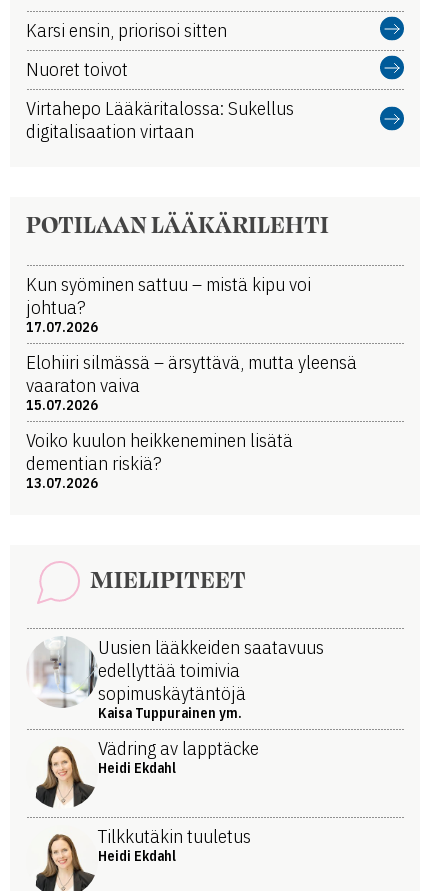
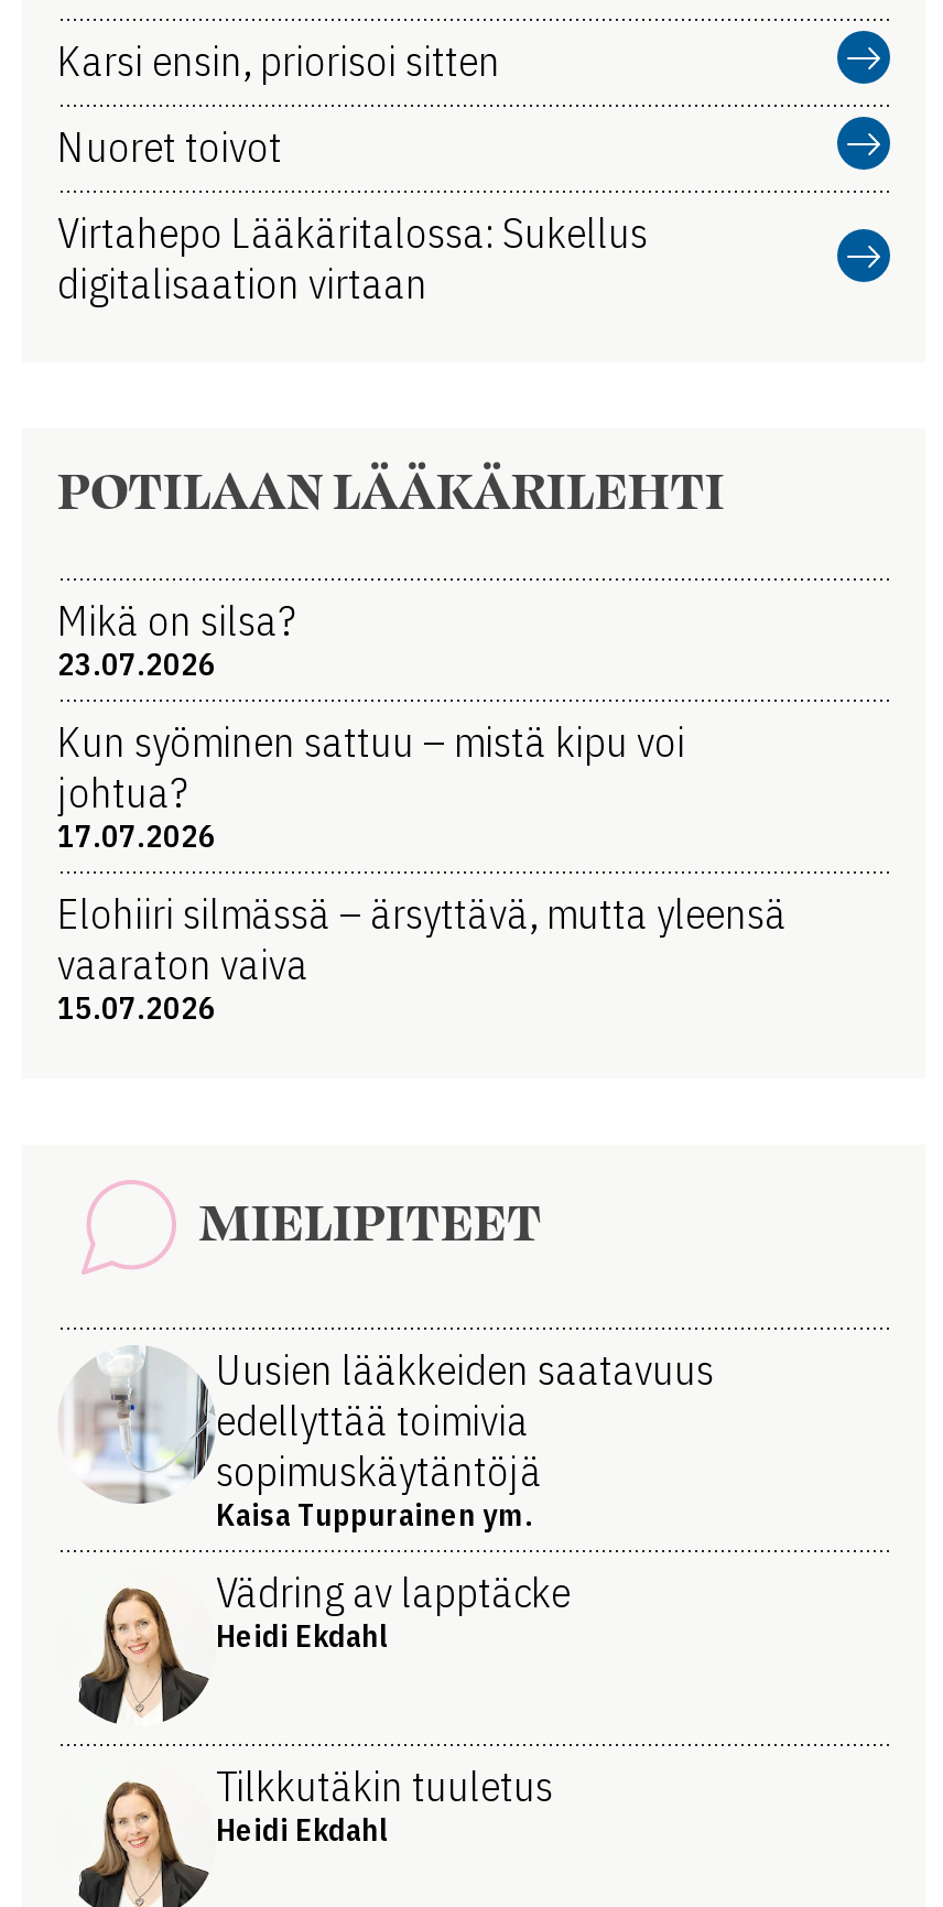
none -> [57,593,297,684] Mikä on silsa? | 23.07.2026
moved [26,272,357,414] -> [57,715,787,1027]: Kun syöminen sattuu – mistä kipu voi | johtua? | 17.07.2026 | Elohiiri silmässä – ärsyttävä, mutta yleensä | vaaraton vaiva | 15.07.2026
[26,428,293,492] Voiko kuulon heikkeneminen lisätä | dementian riskiä? | 13.07.2026 -> none

